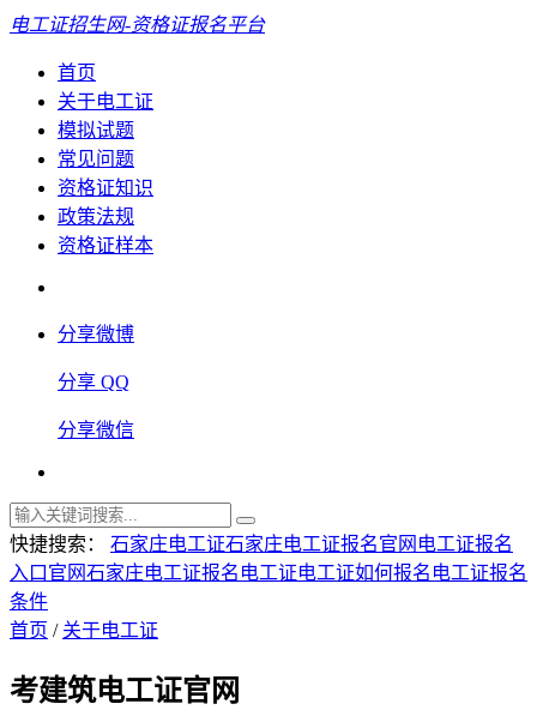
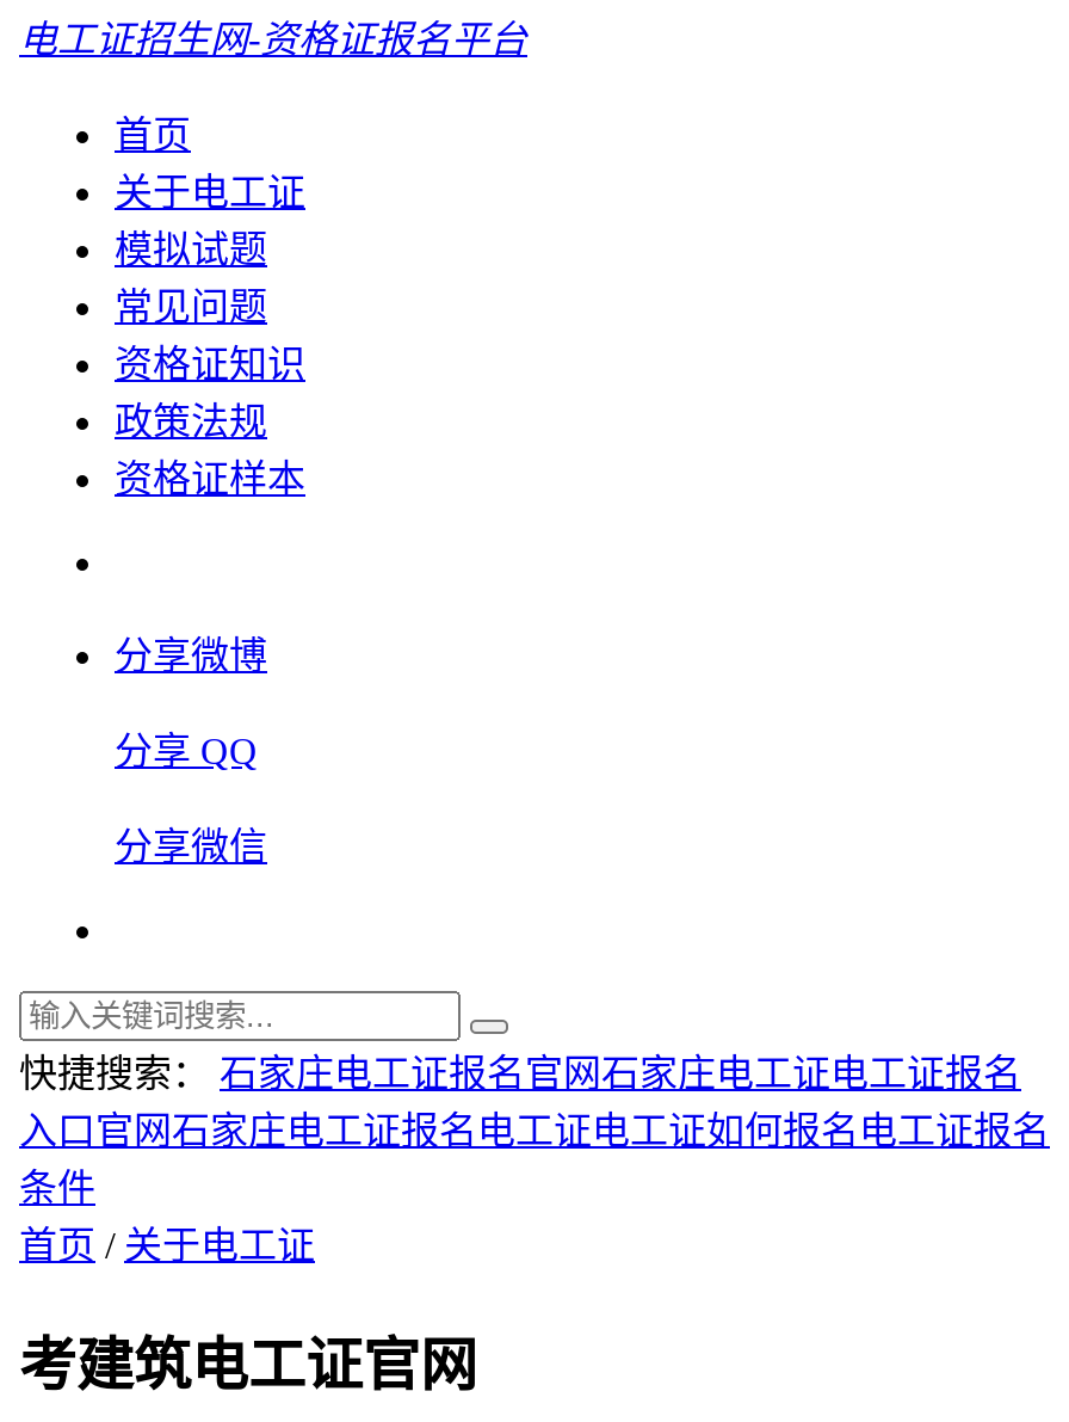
[10,534,513,554] 快捷搜索： 石家庄电工证石家庄电工证报名官网电工证报名 -> [19,1053,1021,1094] 快捷搜索： 石家庄电工证报名官网石家庄电工证电工证报名

